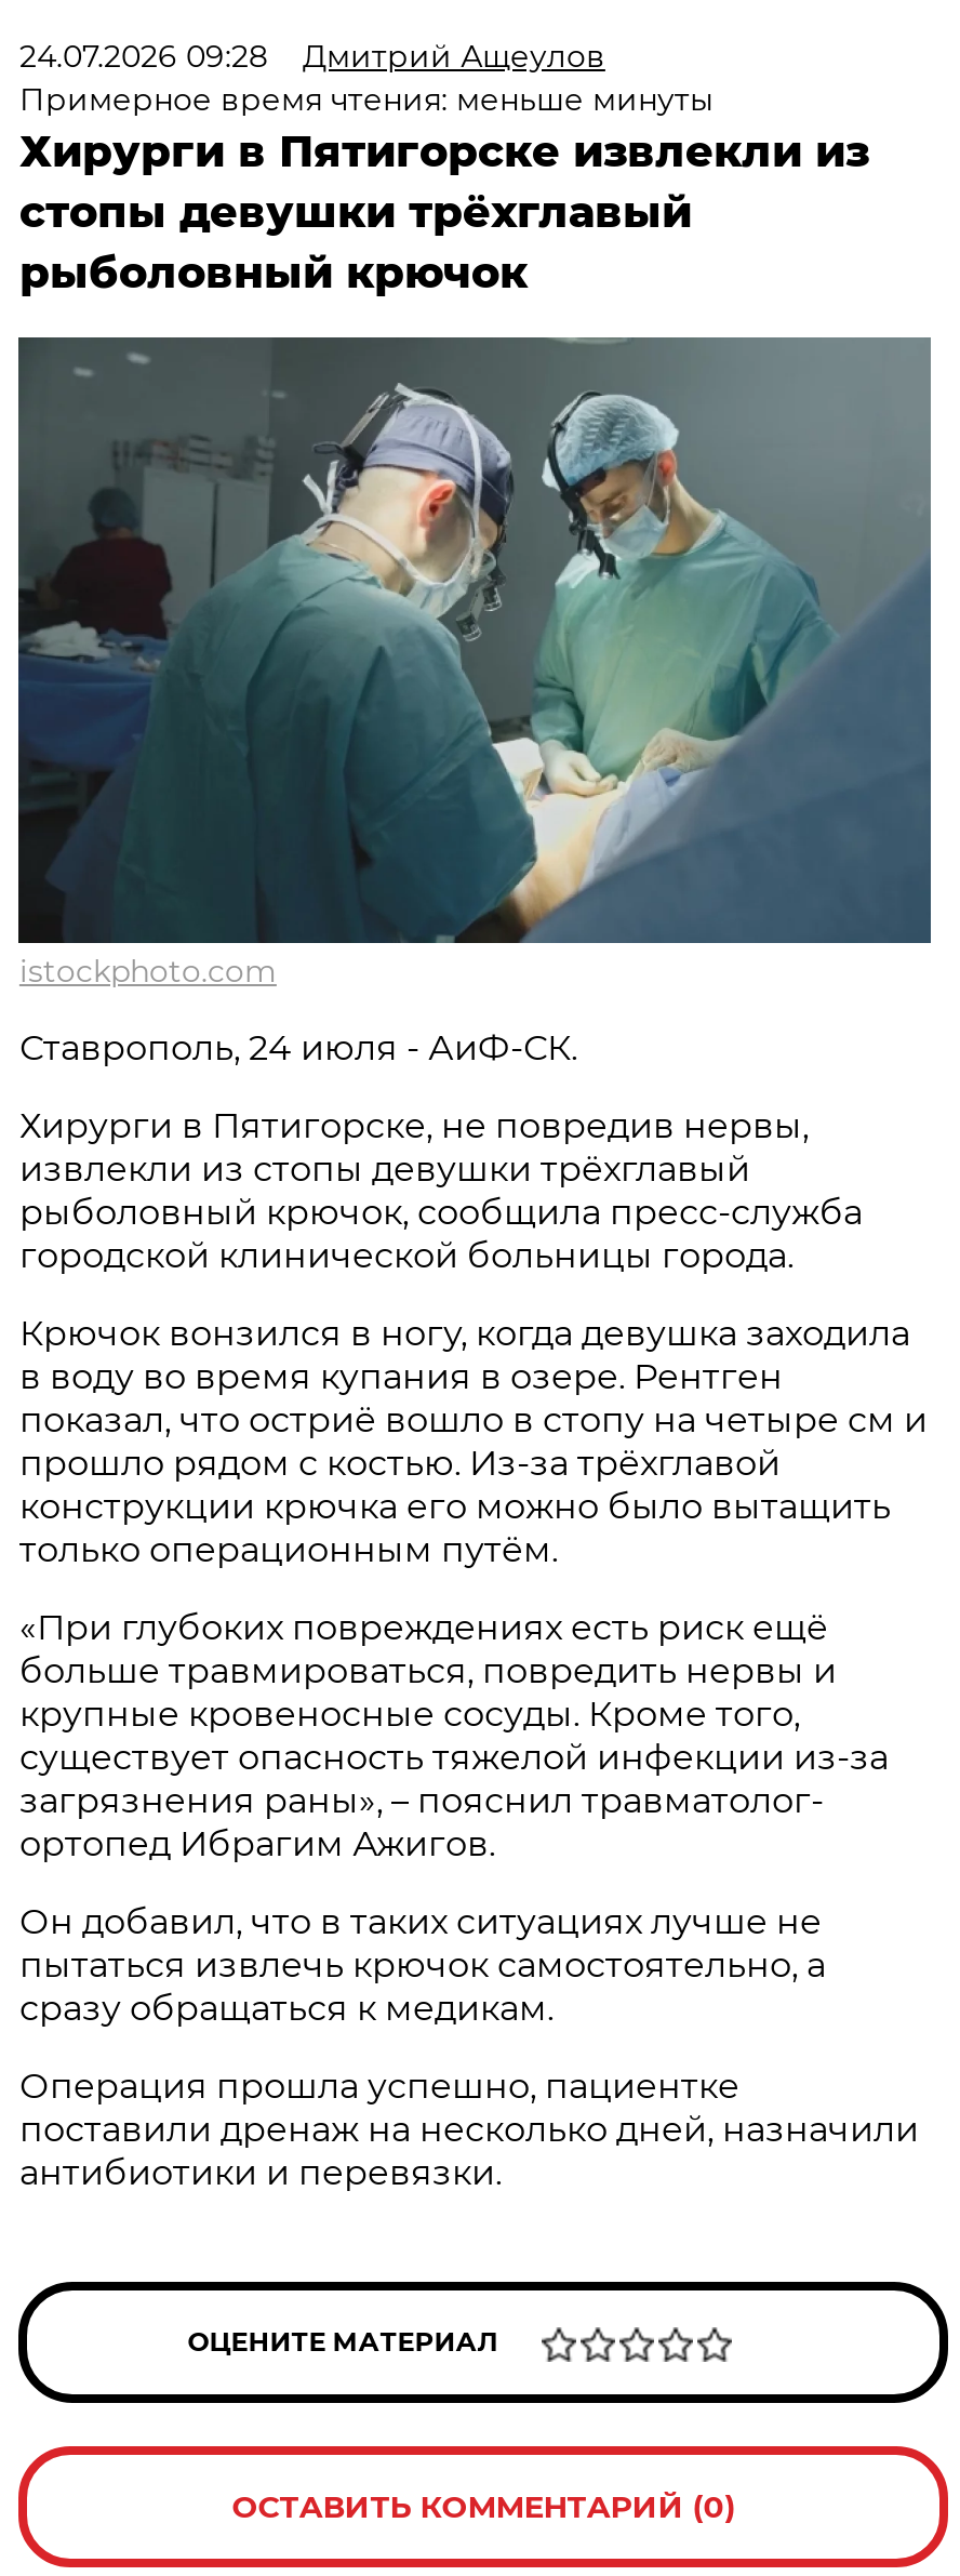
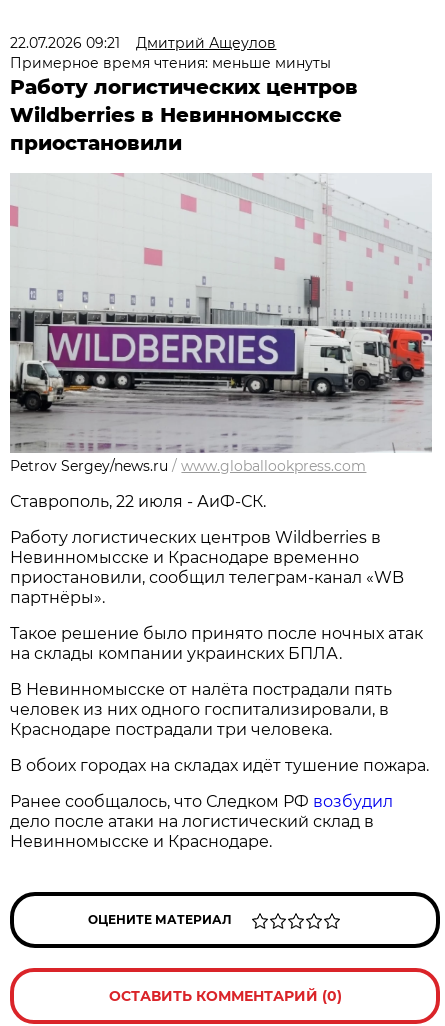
[19,37,605,76] 24.07.2026 09:28 Дмитрий Ащеулов -> [10,34,276,52] 22.07.2026 09:21 Дмитрий Ащеулов
[19,125,869,298] Хирурги в Пятигорске извлекли из | стопы девушки трёхглавый | рыболовный крючок -> [10,75,358,155] Работу логистических центров | Wildberries в Невинномысске | приостановили
[16,335,931,991] [image] | istockphoto.com -> [10,173,432,475] [image] | Petrov Sergey/news.ru / www.globallookpress.com
[19,1027,577,1068] Ставрополь, 24 июля - АиФ-СК. -> [10,492,266,511] Ставрополь, 22 июля - АиФ-СК.
[19,1105,862,1276] Хирурги в Пятигорске, не повредив нервы, | извлекли из стопы девушки трёхглавый | рыболовный крючок, сообщила пресс-служба | городской клинической больницы города. -> [10,528,404,607] Работу логистических центров Wildberries в | Невинномысске и Краснодаре временно | приостановили, сообщил телеграм-канал «WB | партнёры».
[19,1313,927,1570] Крючок вонзился в ногу, когда девушка заходила | в воду во время купания в озере. Рентген | показал, что остриё вошло в стопу на четыре см и | прошло рядом с костью. Из-за трёхглавой | конструкции крючка его можно было вытащить | только операционным путём. -> [10,624,423,663] Такое решение было принято после ночных атак | на склады компании украинских БПЛА.
[19,1607,888,1864] «При глубоких повреждениях есть риск ещё | больше травмироваться, повредить нервы и | крупные кровеносные сосуды. Кроме того, | существует опасность тяжелой инфекции из-за | загрязнения раны», – пояснил травматолог- | ортопед Ибрагим Ажигов. -> [10,680,392,739] В Невинномысске от налёта пострадали пять | человек из них одного госпитализировали, в | Краснодаре пострадали три человека.
[19,1901,826,2029] Он добавил, что в таких ситуациях лучше не | пытаться извлечь крючок самостоятельно, а | сразу обращаться к медикам. -> [10,756,429,775] В обоих городах на складах идёт тушение пожара.
[19,2066,919,2193] Операция прошла успешно, пациентке | поставили дренаж на несколько дней, назначили | антибиотики и перевязки. -> [10,792,393,851] Ранее сообщалось, что Следком РФ возбудил | дело после атаки на логистический склад в | Невинномысске и Краснодаре.

